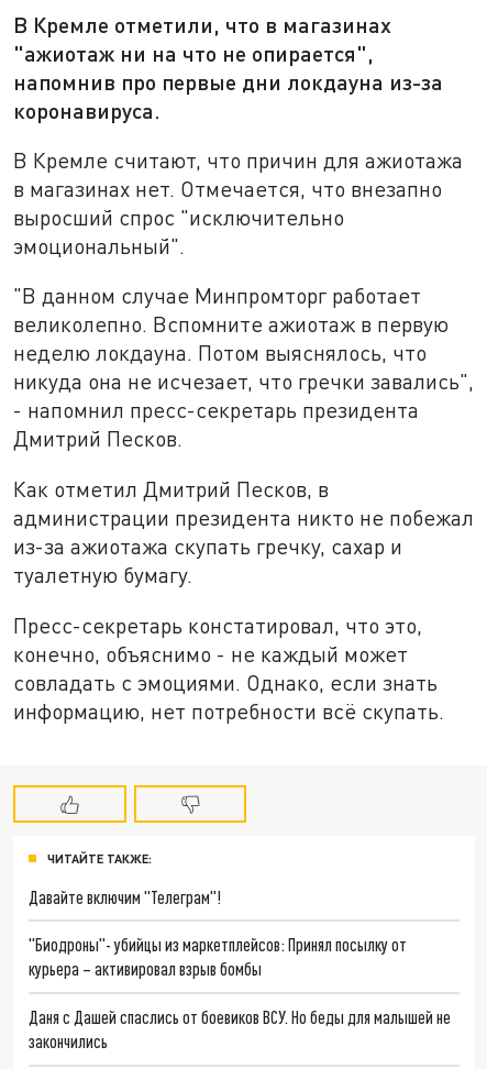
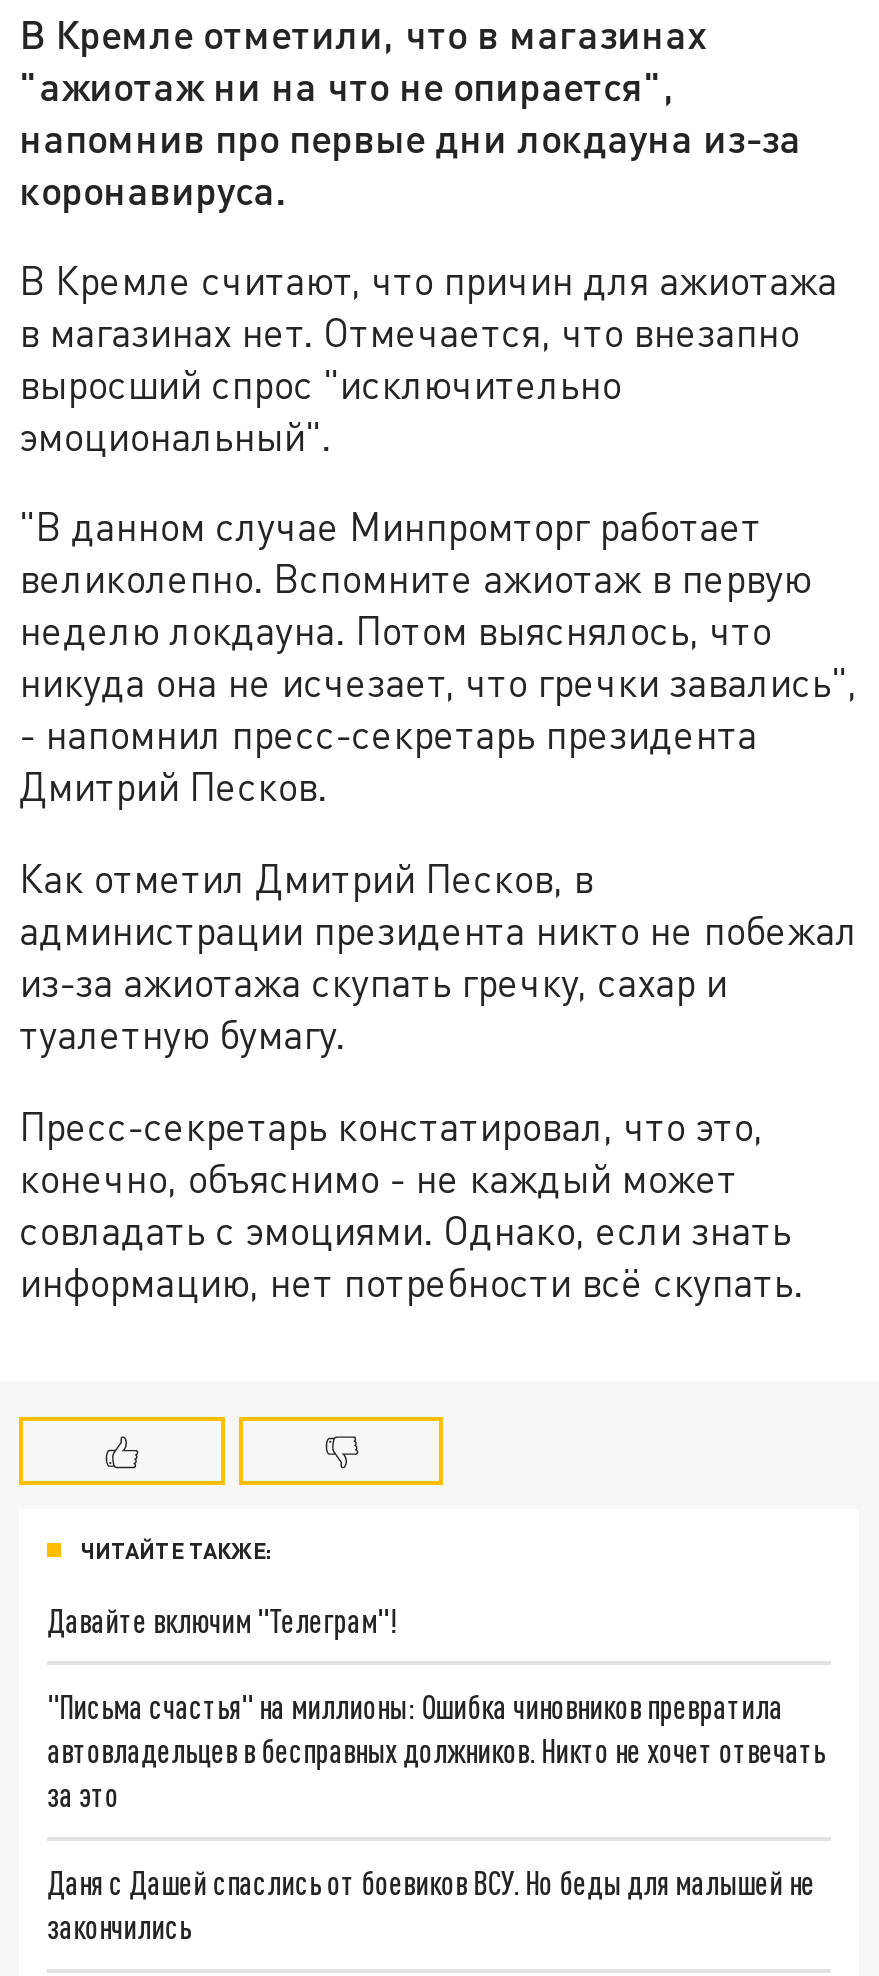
[29,934,407,979] "Биодроны"- убийцы из маркетплейсов: Принял посылку от | курьера – активировал взрыв бомбы -> [47,1687,825,1813] "Письма счастья" на миллионы: Ошибка чиновников превратила | автовладельцев в бесправных должников. Никто не хочет отвечать | за это

